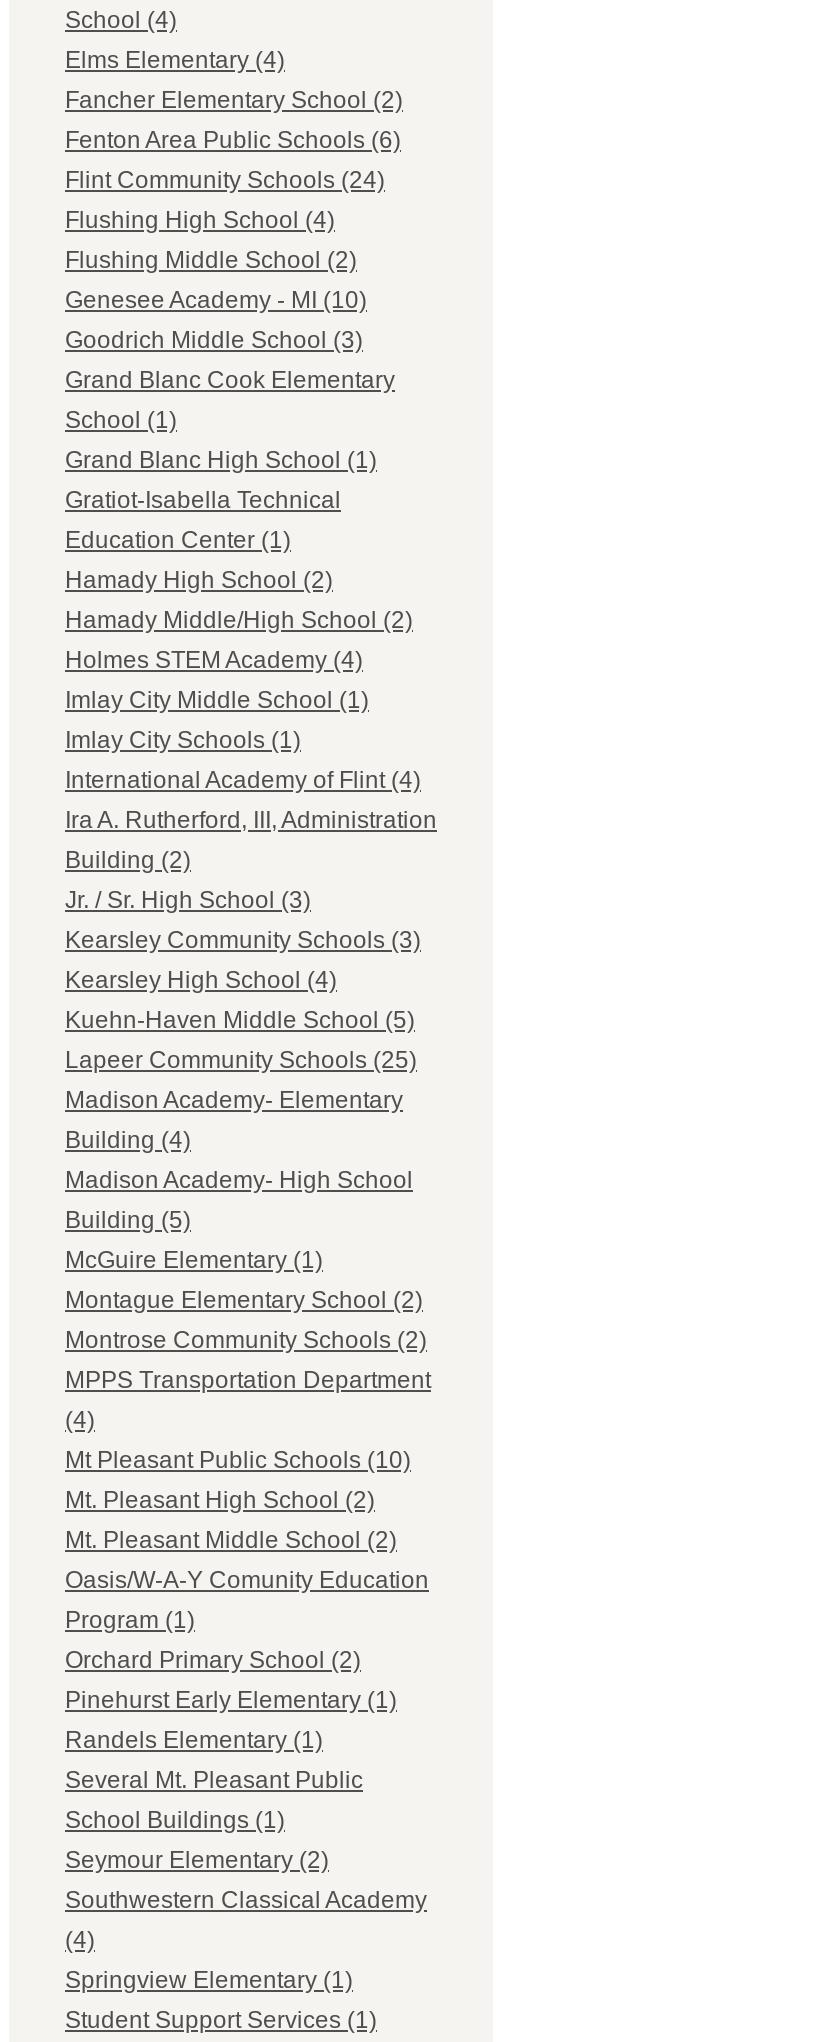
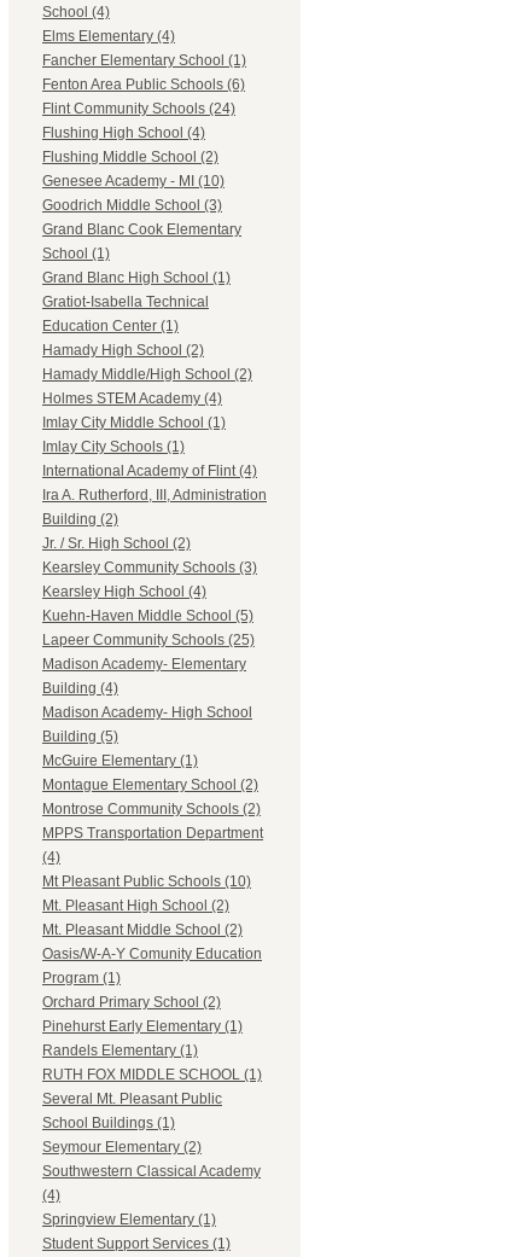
[65,87,403,115] Fancher Elementary School (2) -> [42,52,246,69] Fancher Elementary School (1)
[65,887,311,915] Jr. / Sr. High School (3) -> [42,535,191,552] Jr. / Sr. High School (2)
none -> [42,1067,262,1083] RUTH FOX MIDDLE SCHOOL (1)

